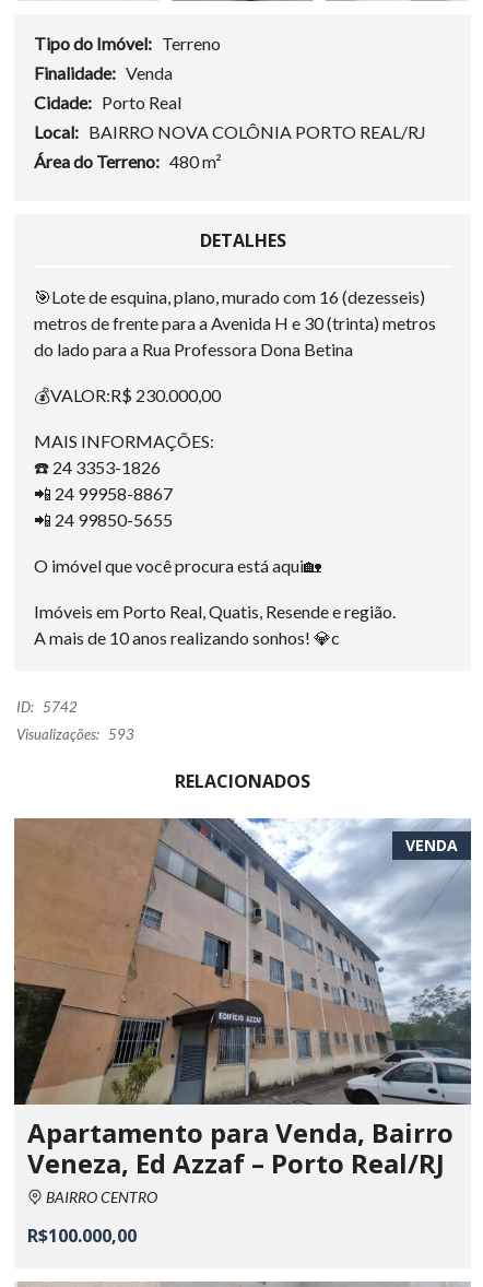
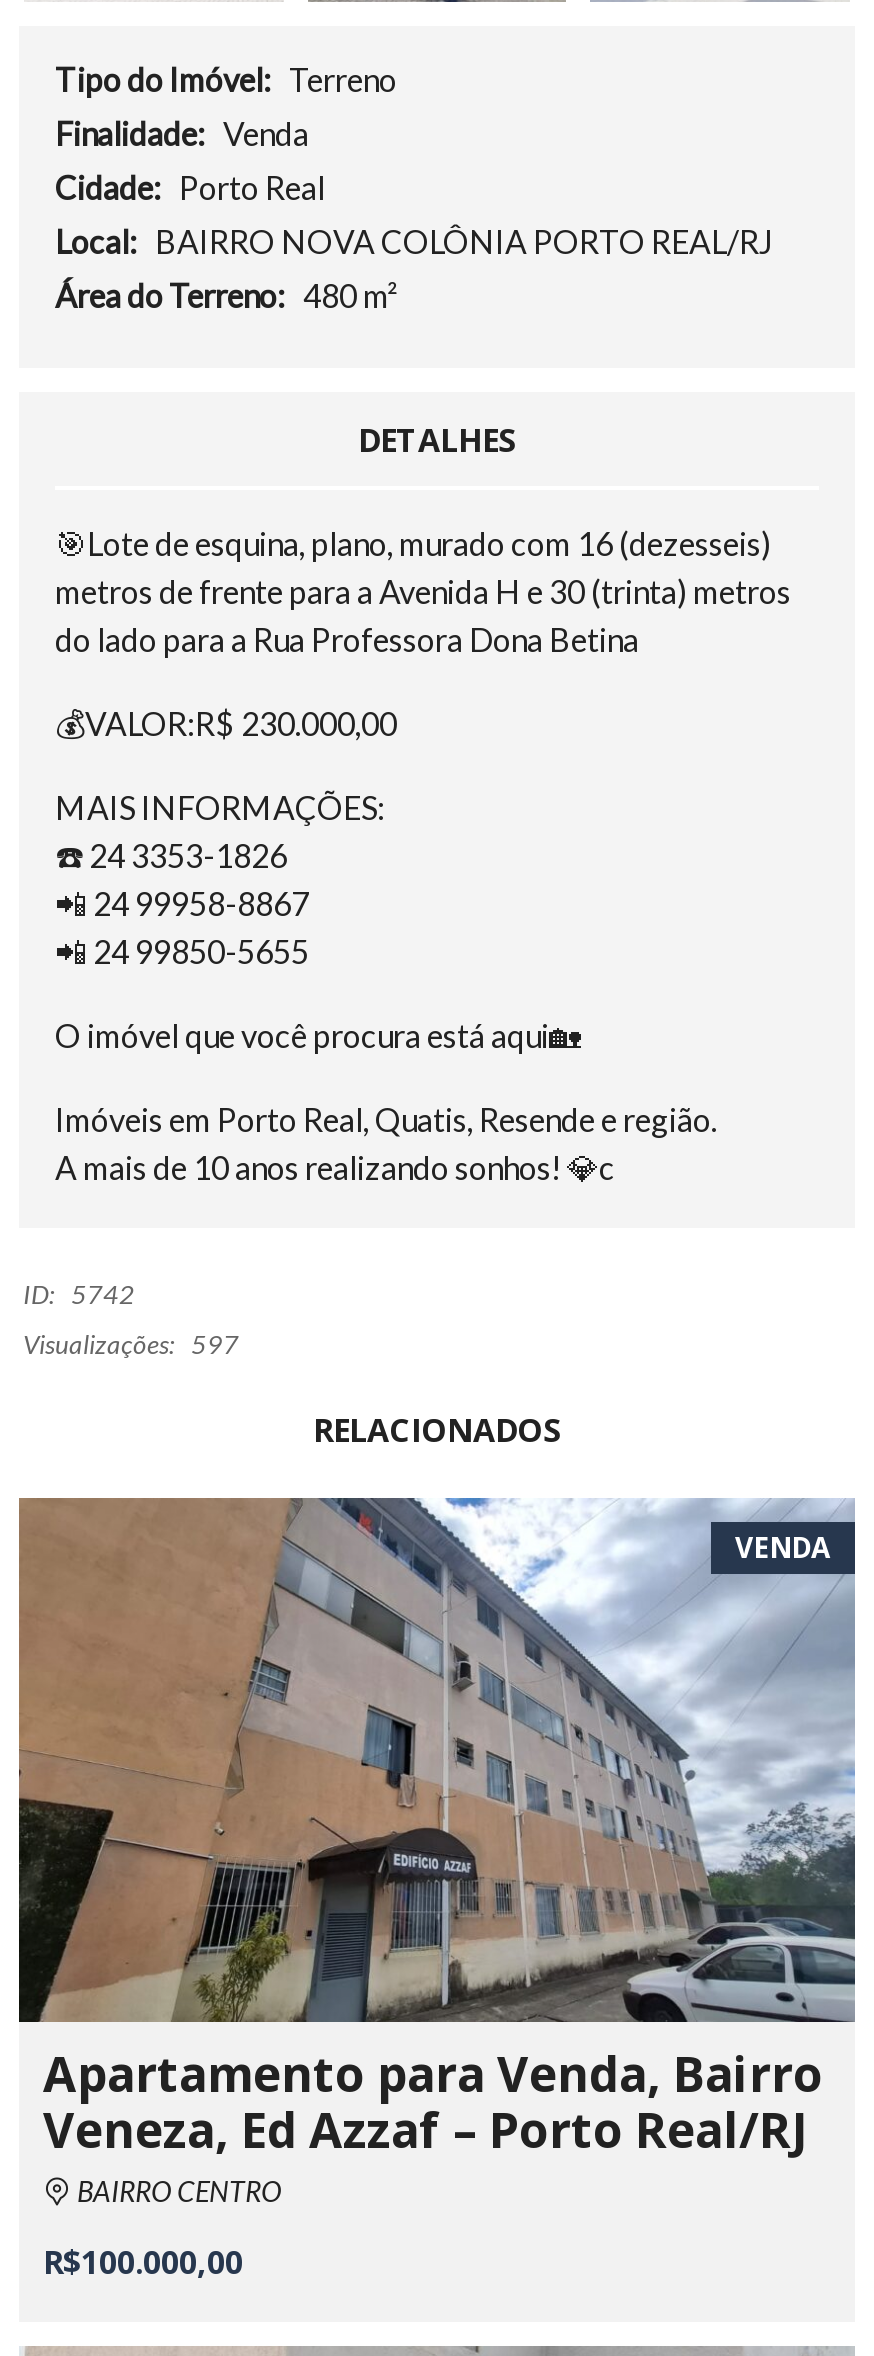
[16,726,134,743] Visualizações: 593 -> [23,1329,239,1361] Visualizações: 597

